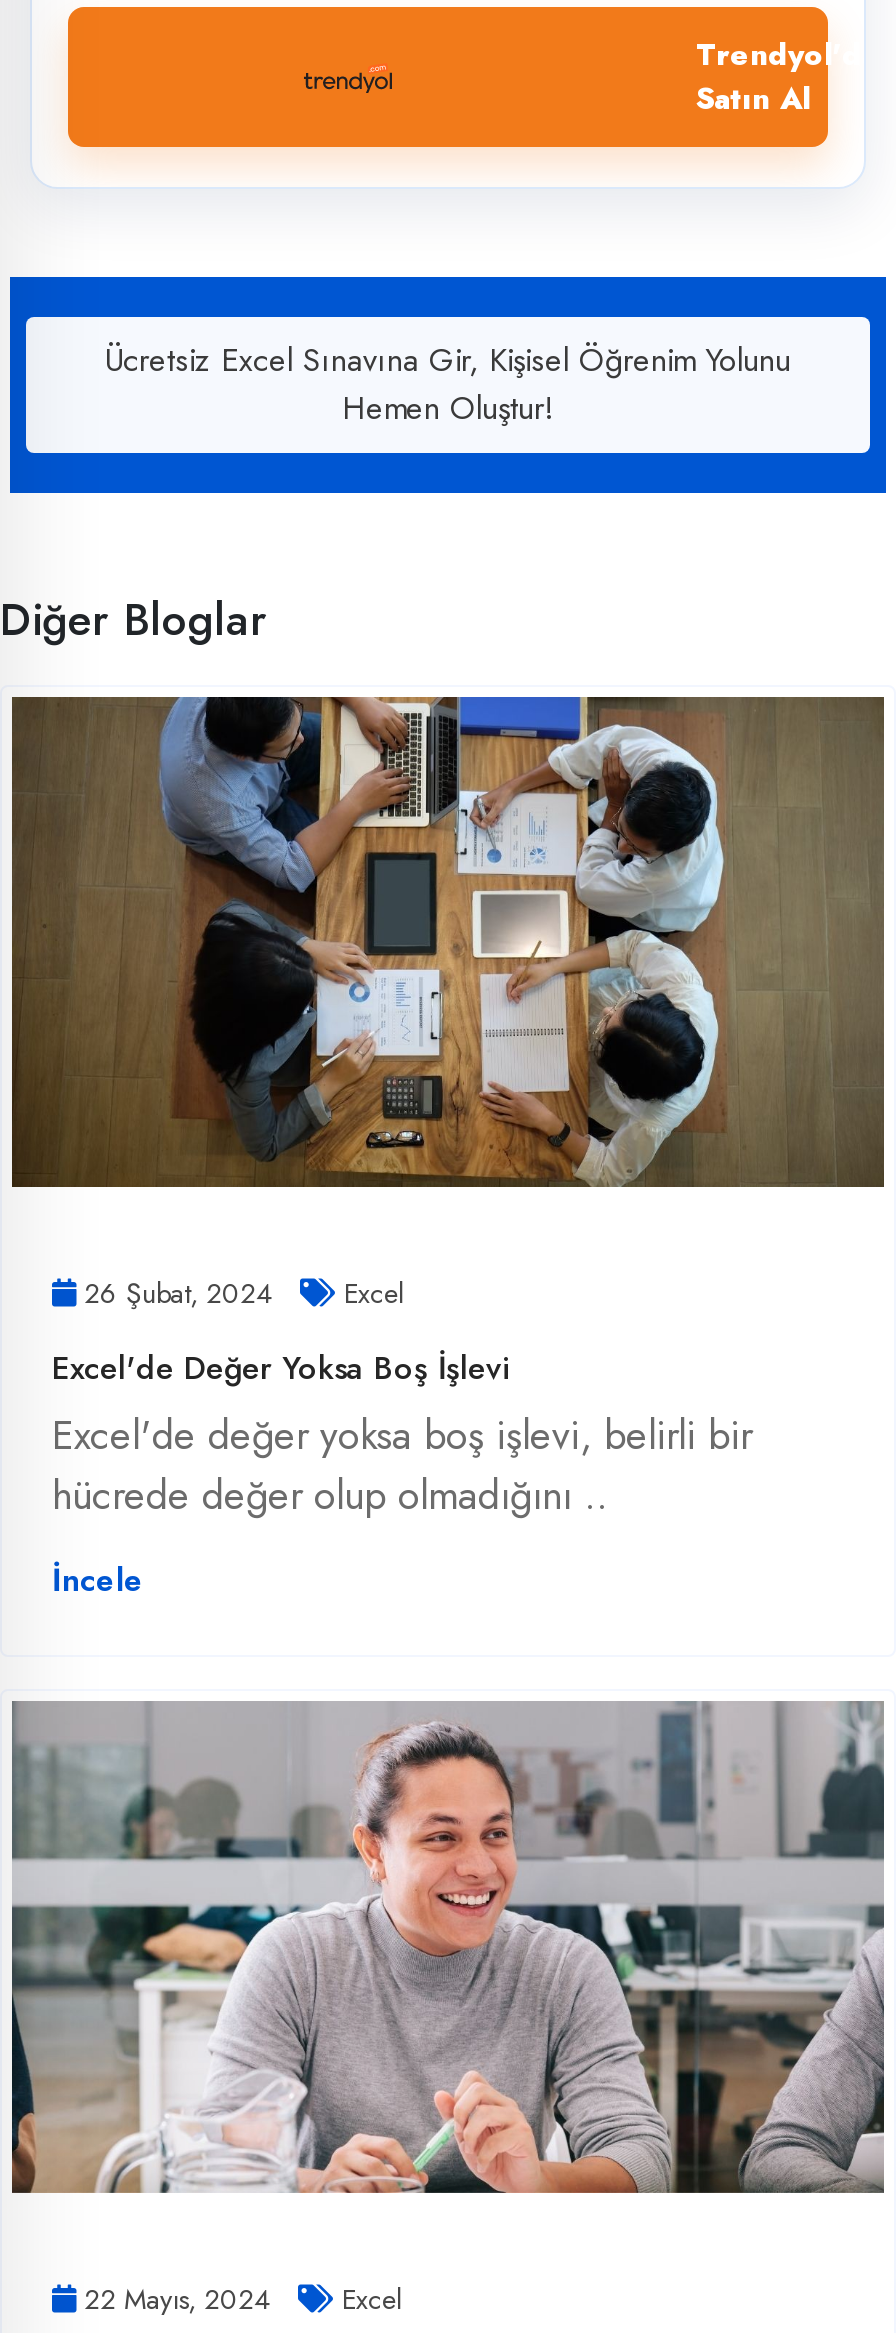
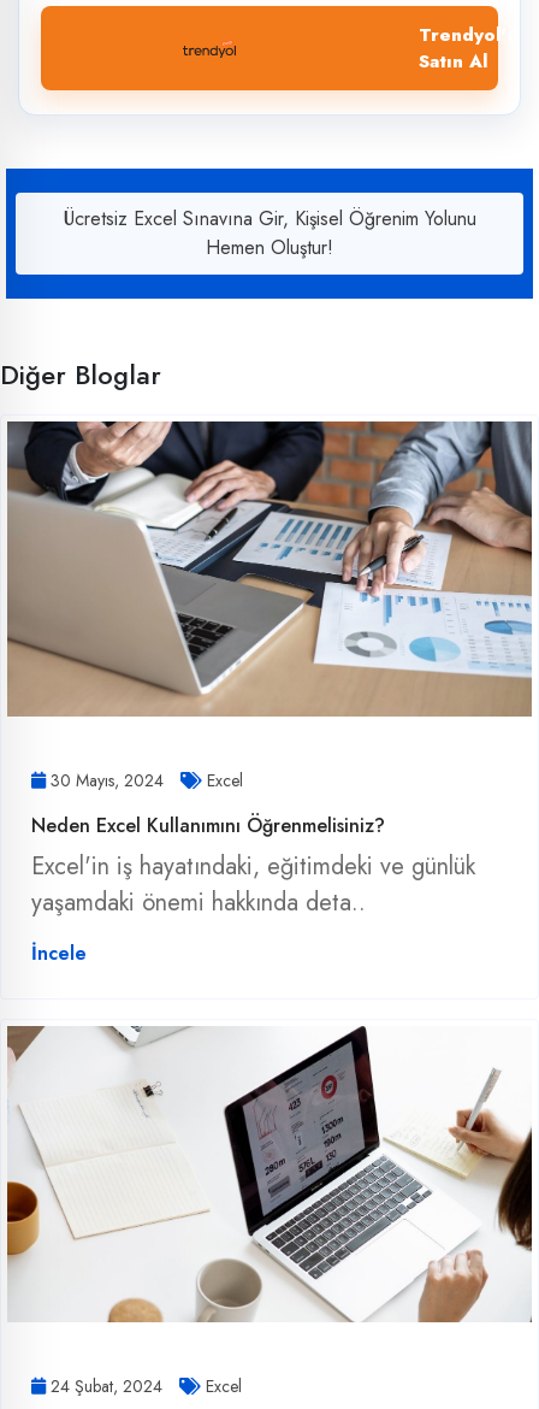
[12,695,886,1187] [image] -> [7,420,532,717] [image]
[76,1273,404,1313] 26 Şubat, 2024 Excel -> [46,769,243,793] 30 Mayıs, 2024 Excel
[52,1345,752,1525] Excel'de Değer Yoksa Boş İşlevi | Excel'de değer yoksa boş işlevi, belirli bir | hücrede değer olup olmadığını .. -> [31,812,475,920] Neden Excel Kullanımını Öğrenmelisiniz? | Excel'in iş hayatındaki, eğitimdeki ve günlük | yaşamdaki önemi hakkında deta..
[10,1699,886,2195] [image] -> [6,1026,533,1323] [image]
[76,2278,402,2318] 22 Mayıs, 2024 Excel -> [46,1373,242,1398] 24 Şubat, 2024 Excel

